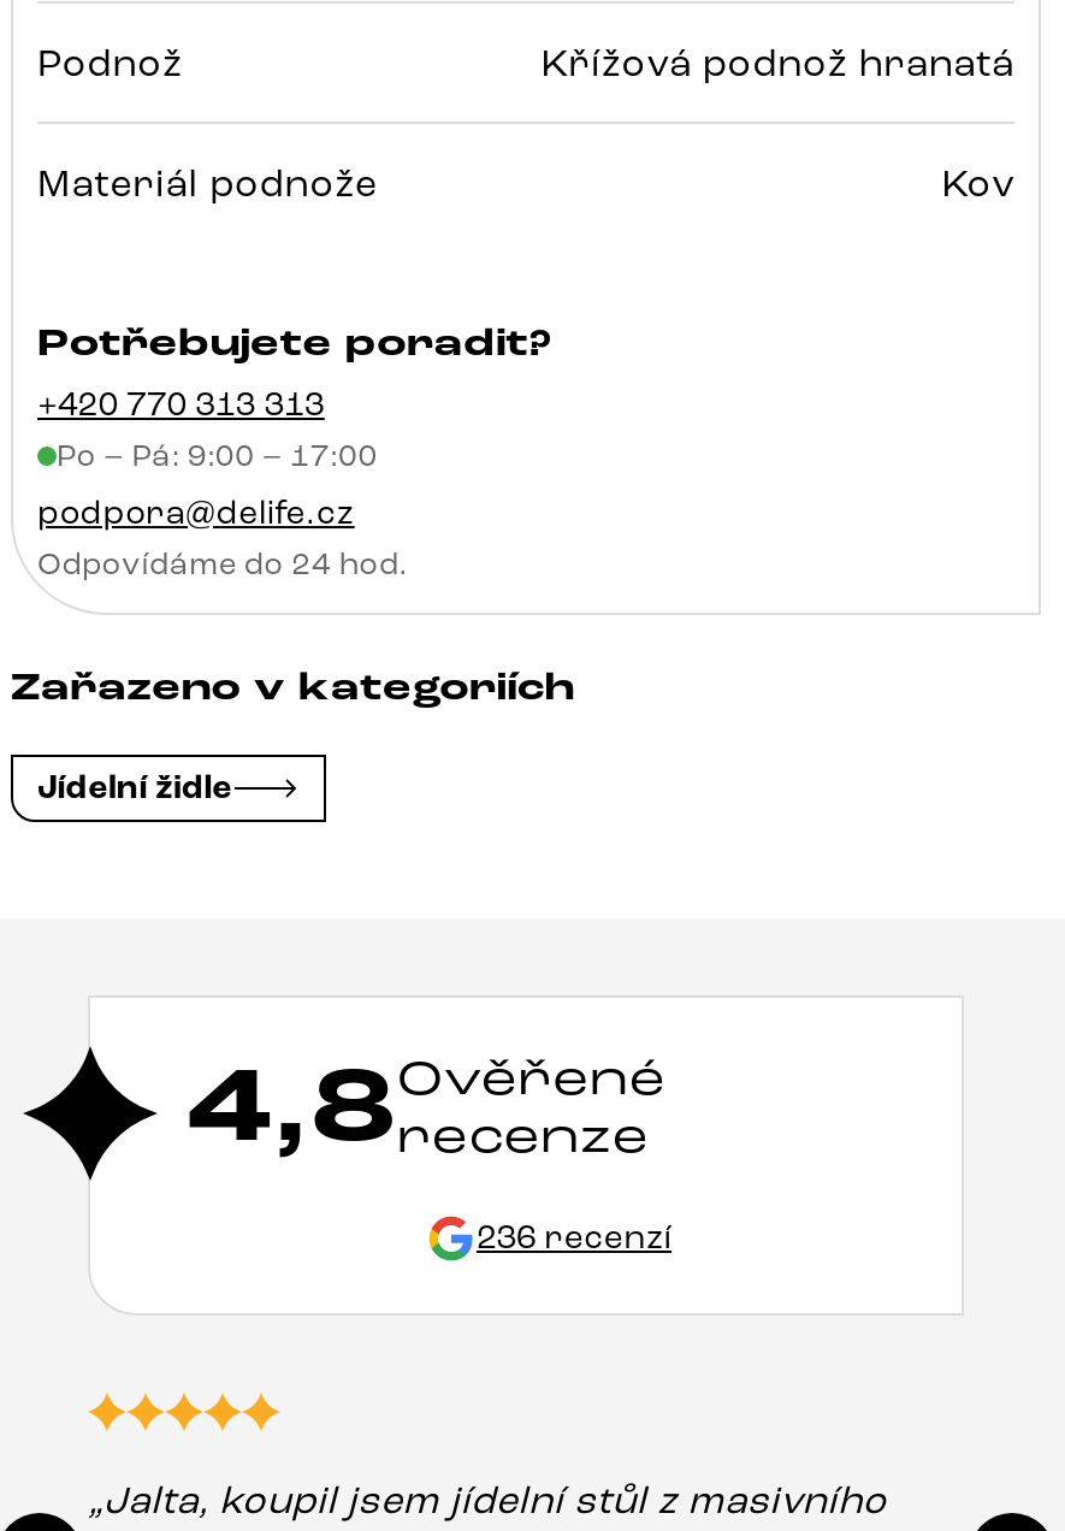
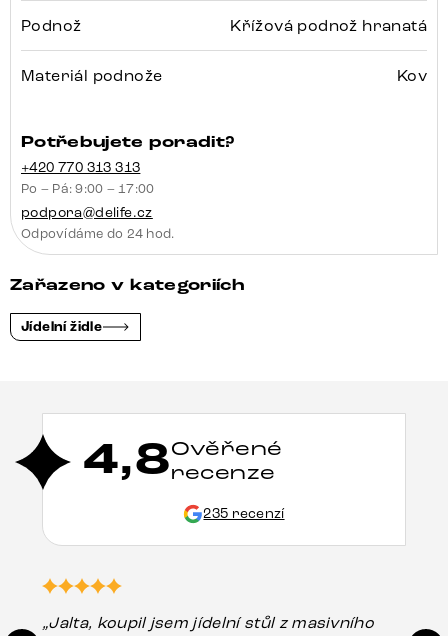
[477,1216,671,1257] 236 recenzí -> [203,505,284,522] 235 recenzí

